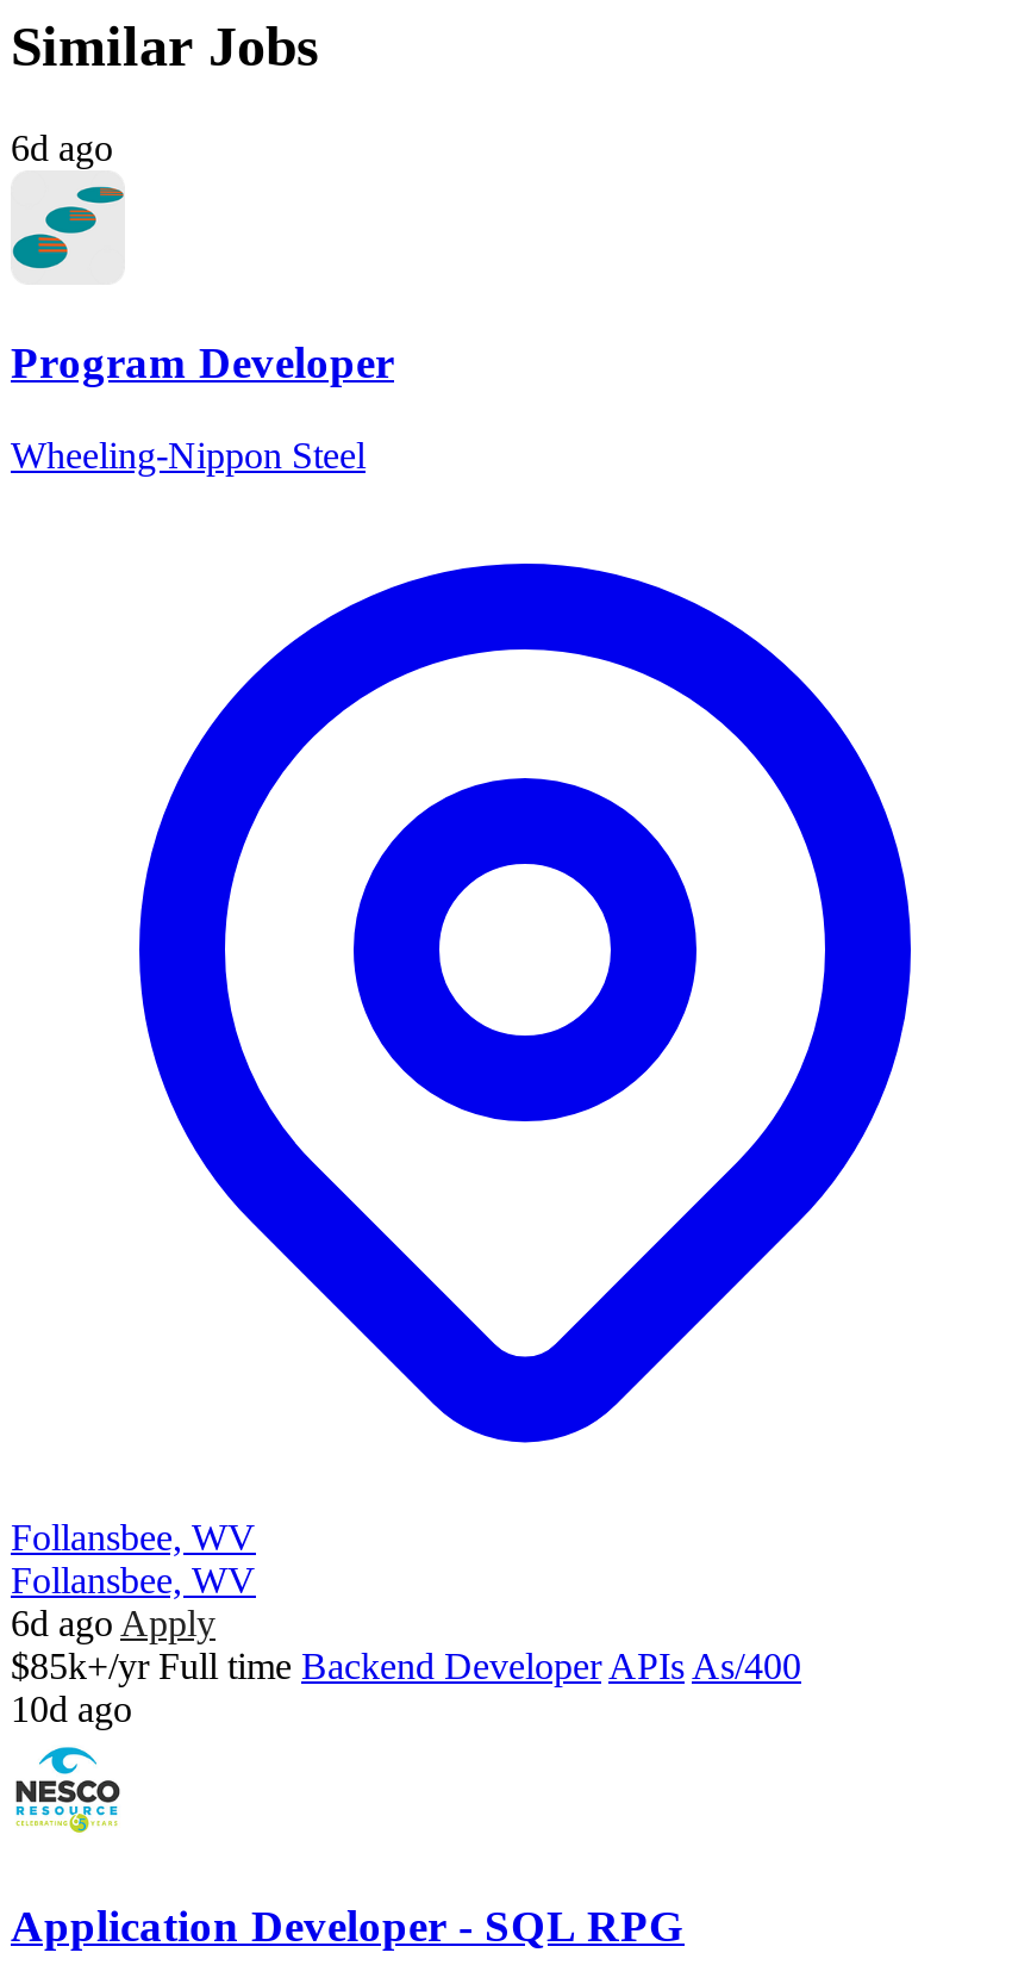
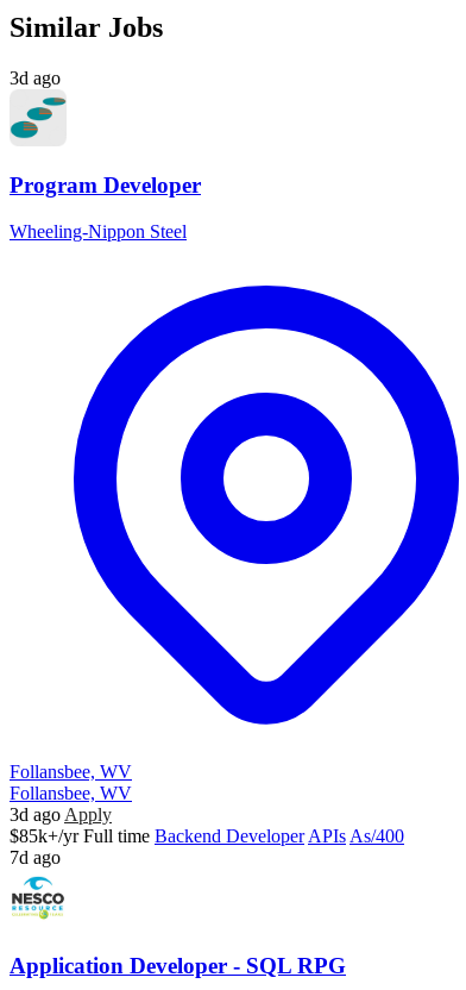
[11,127,113,167] 6d ago -> [10,67,61,88] 3d ago
[11,1603,215,1643] 6d ago Apply -> [10,804,112,825] 3d ago Apply
[11,1689,132,1729] 10d ago -> [10,847,61,868] 7d ago

